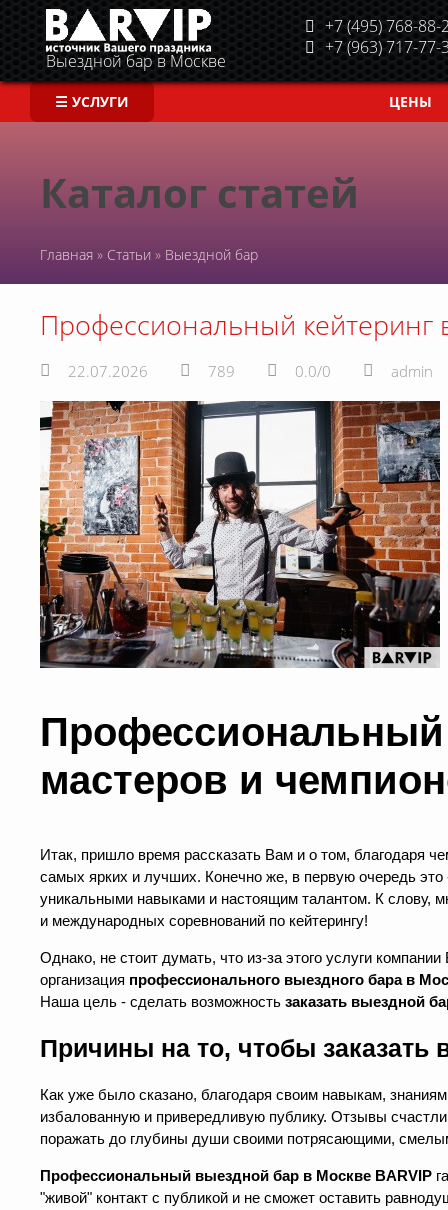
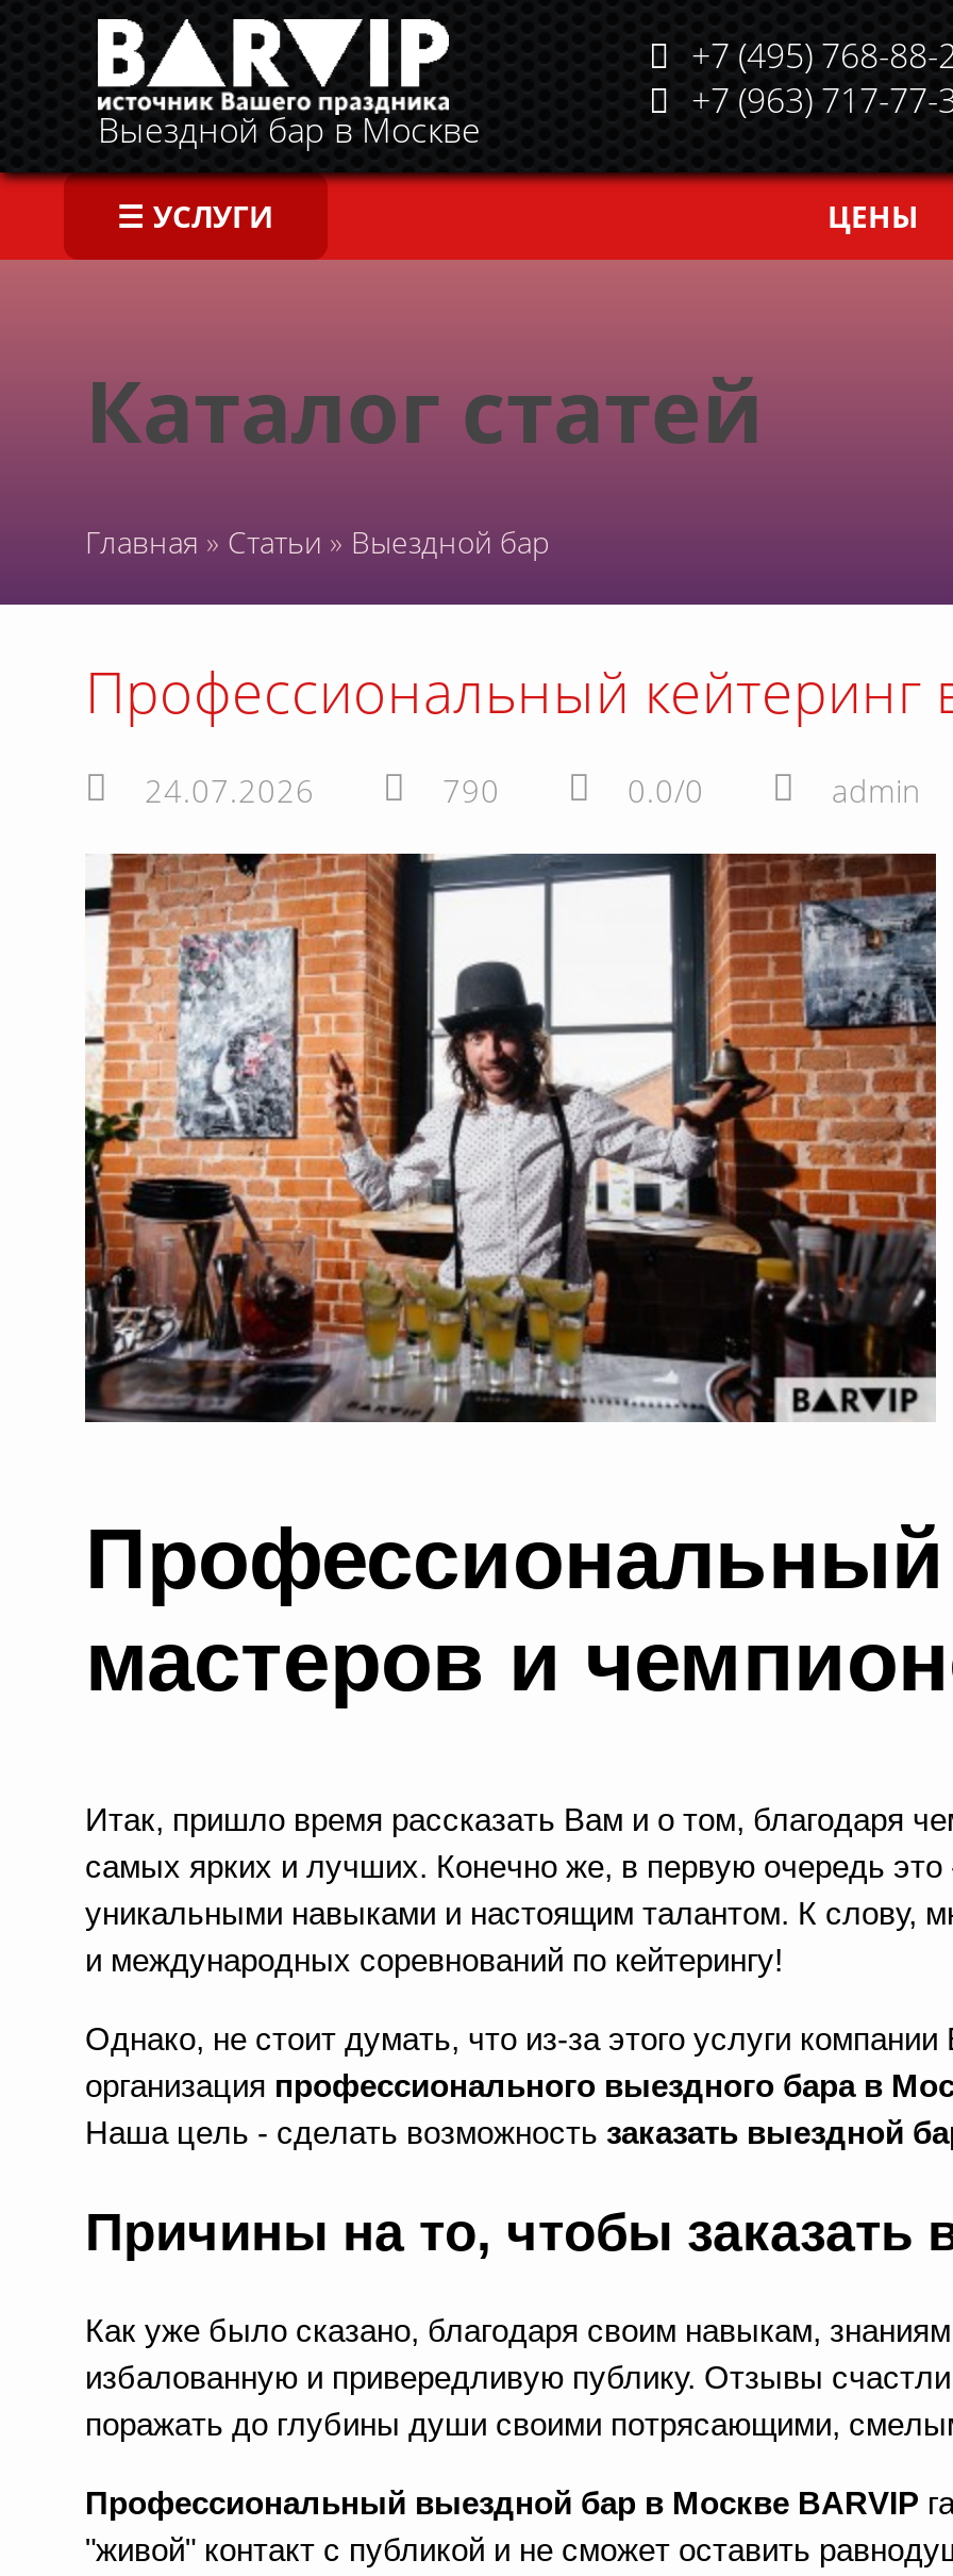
[68,361,148,381] 22.07.2026 -> [145,768,315,810] 24.07.2026
[208,361,235,381] 789 -> [442,768,500,810] 790

